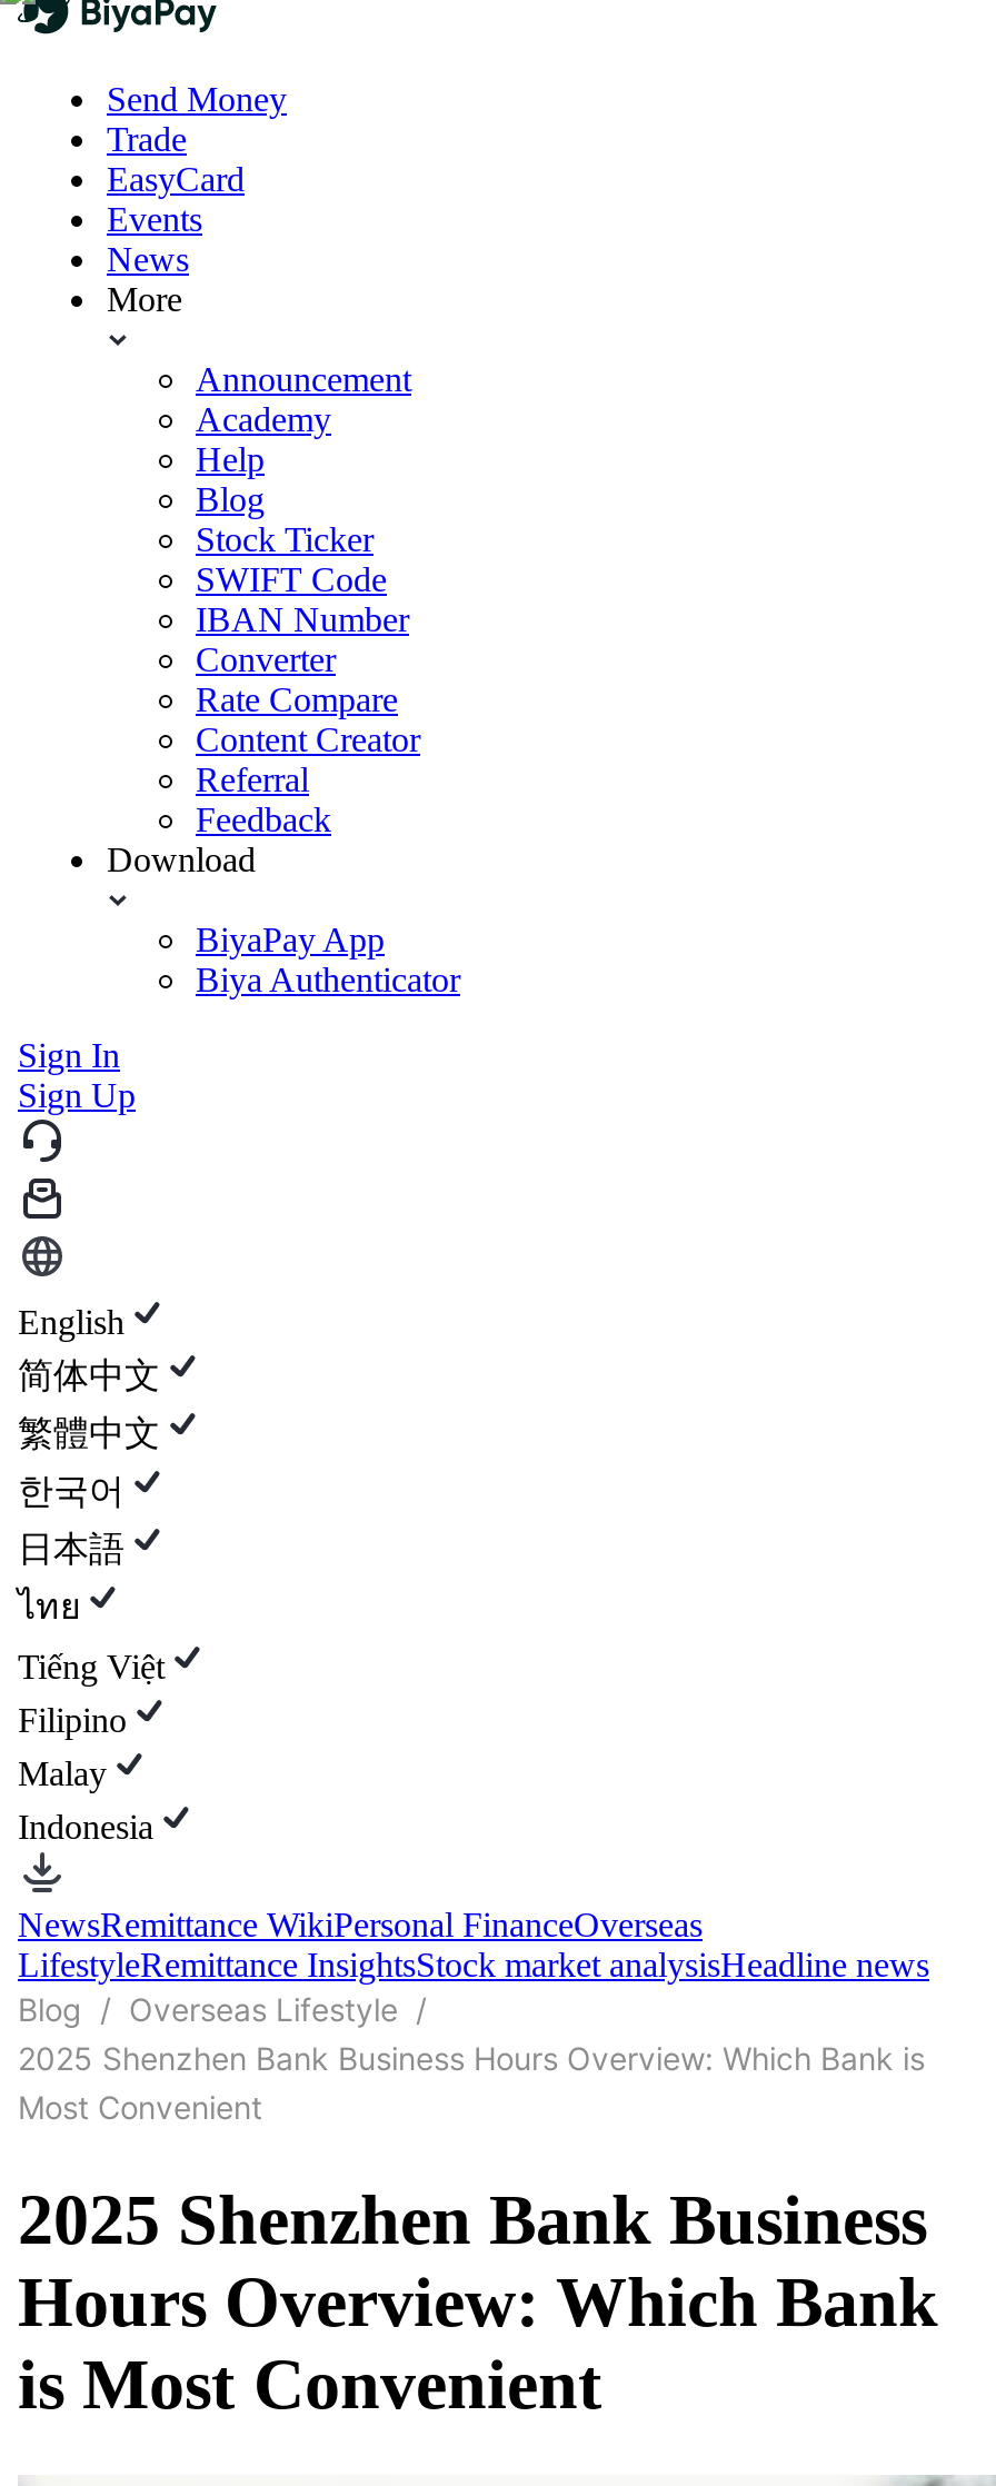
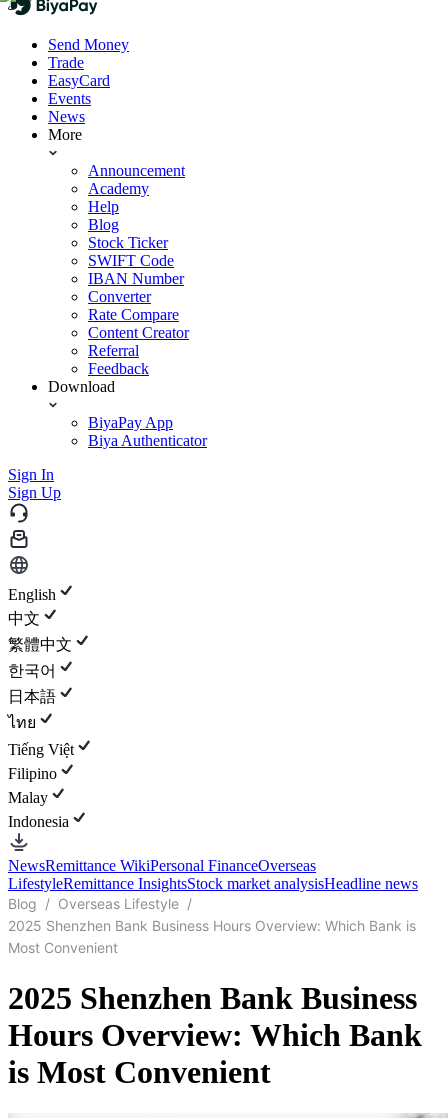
[18,1356,160,1394] 简体中文 -> [8,610,40,627] 中文

